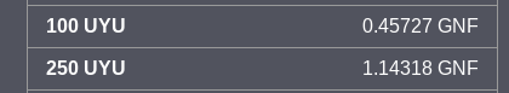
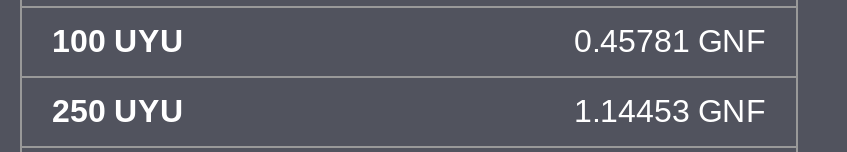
[362,16,479,36] 0.45727 GNF -> [574,24,766,58] 0.45781 GNF
[362,58,479,79] 1.14318 GNF -> [574,94,766,128] 1.14453 GNF

